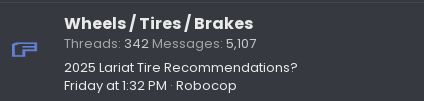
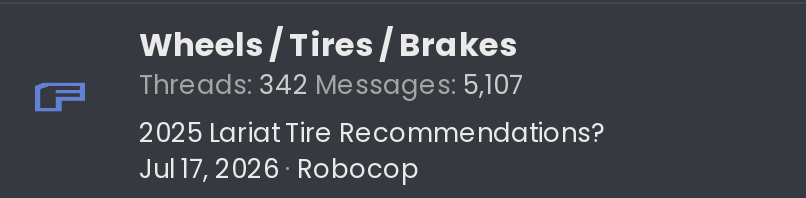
[64,76,237,95] Friday at 1:32 PM Robocop -> [139,150,419,188] Jul 17, 2026 Robocop

